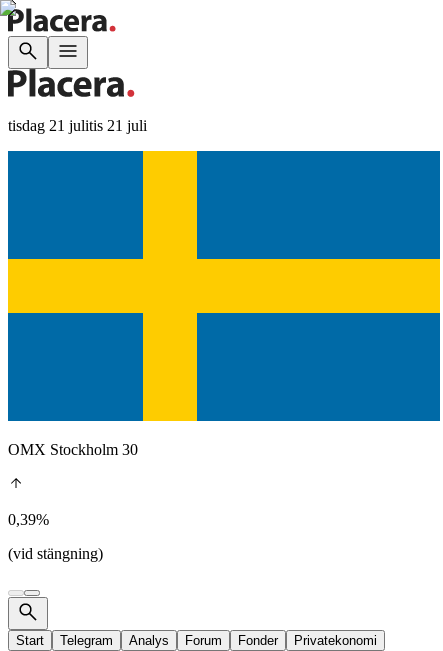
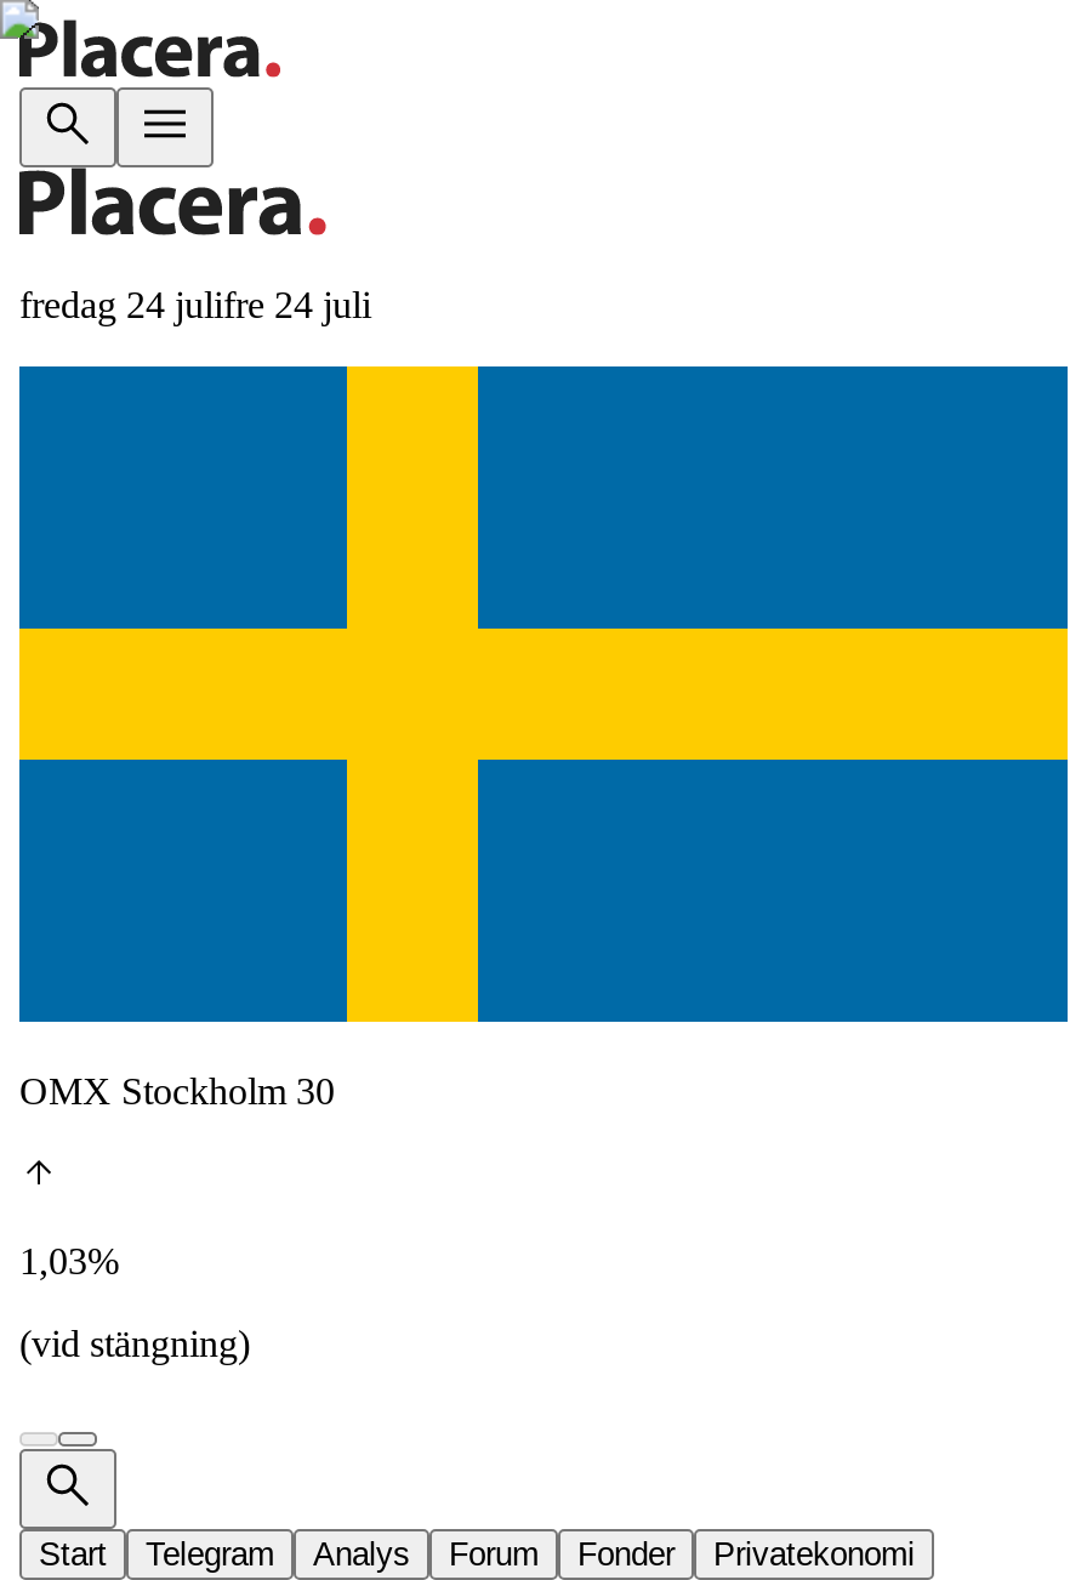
[8,117,147,134] tisdag 21 julitis 21 juli -> [19,284,371,325] fredag 24 julifre 24 juli
[8,511,49,528] 0,39% -> [19,1240,119,1281] 1,03%

